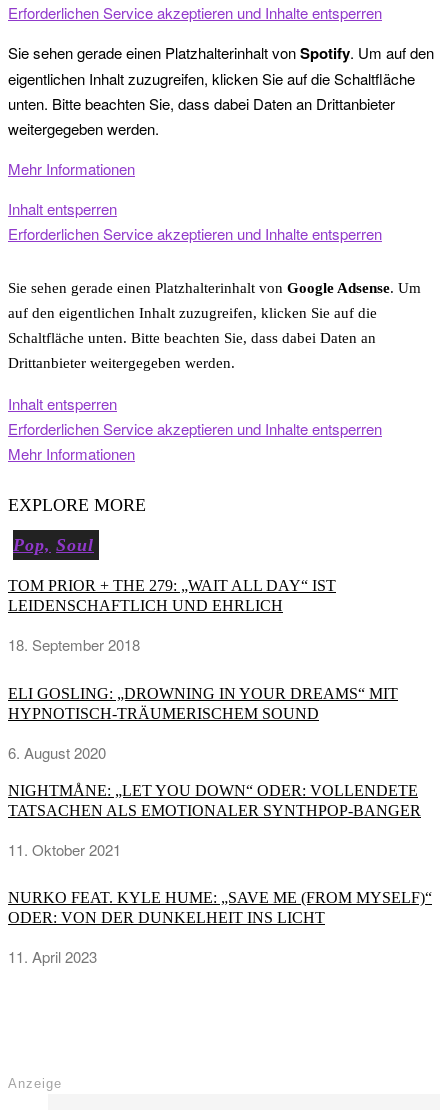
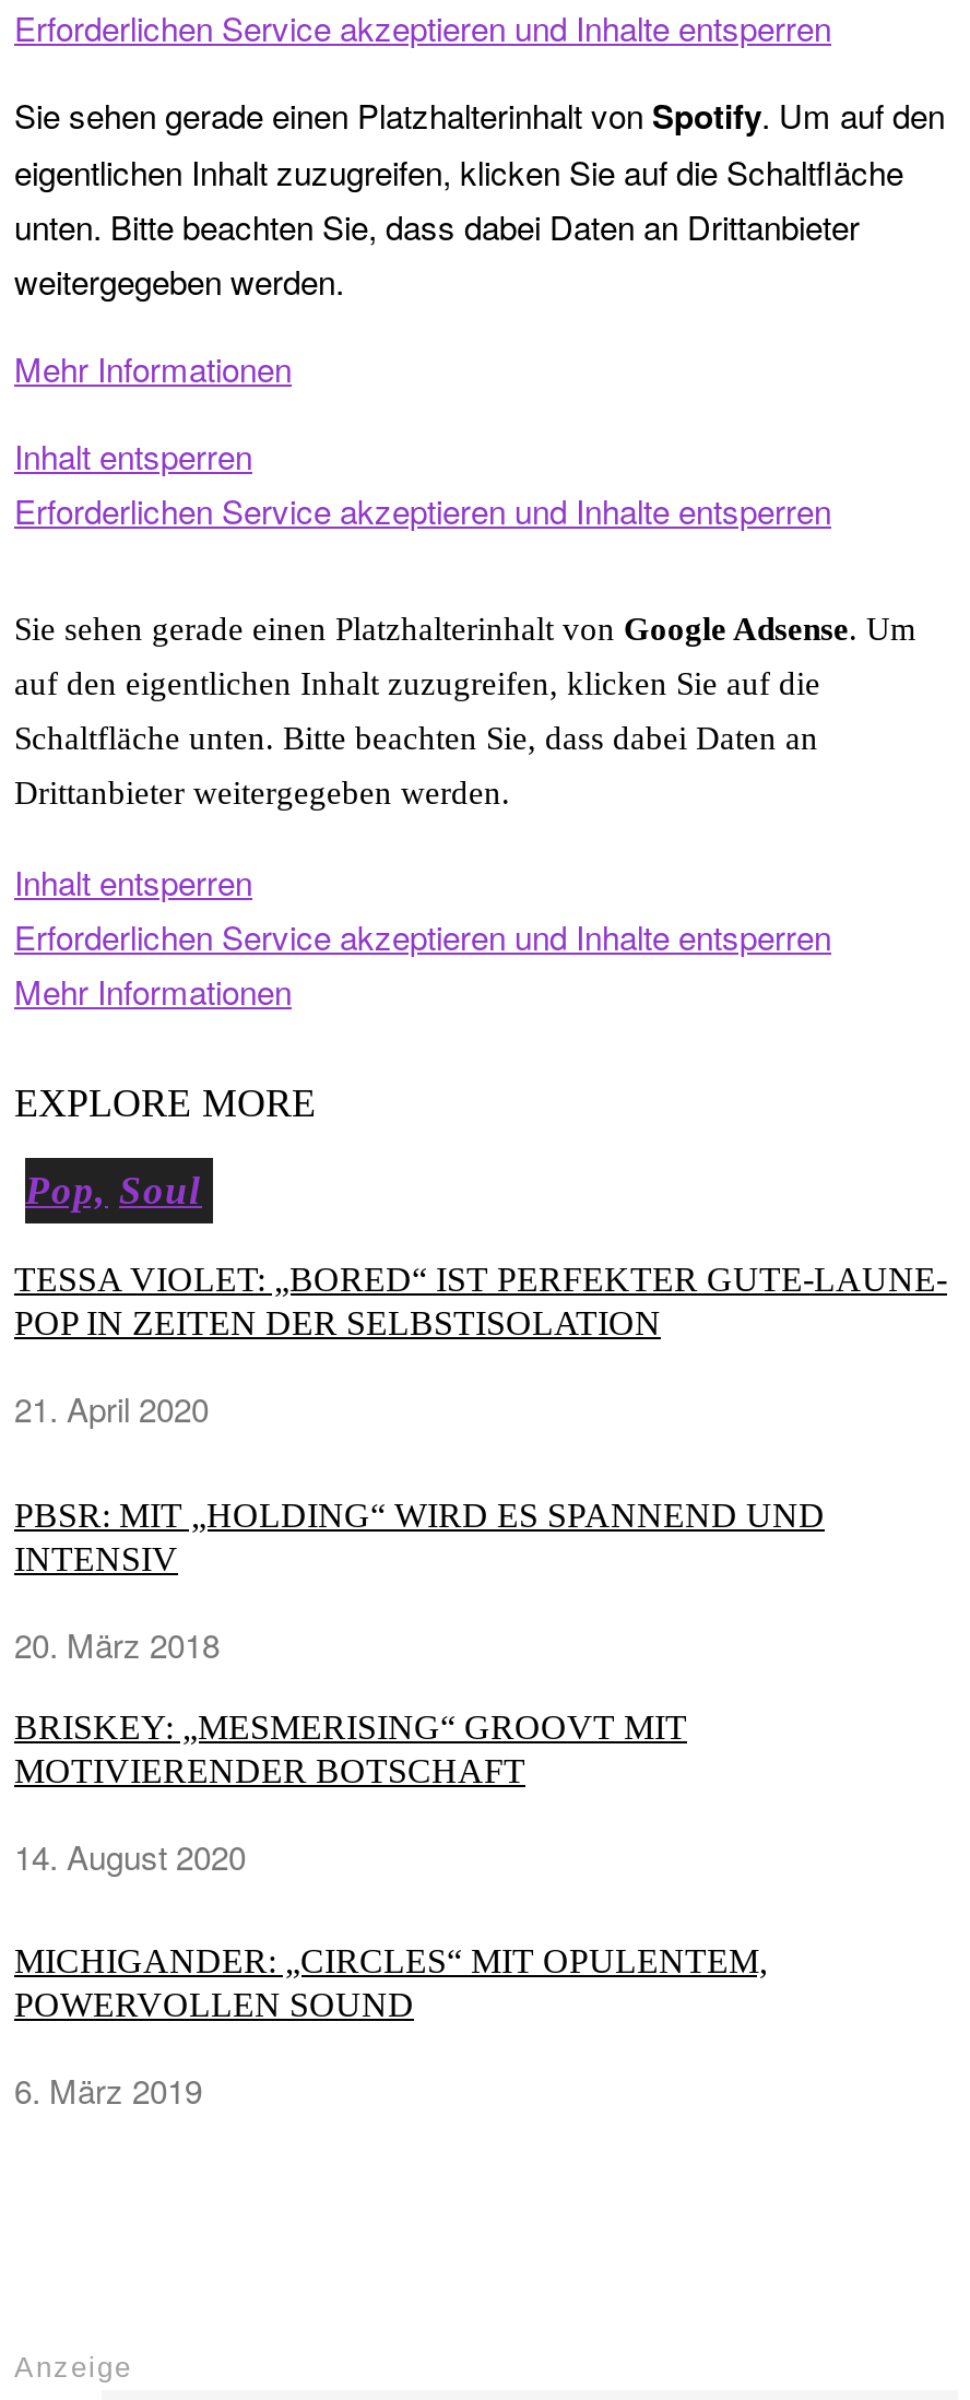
[8,577,336,614] TOM PRIOR + THE 279: „WAIT ALL DAY“ IST | LEIDENSCHAFTLICH UND EHRLICH -> [14,1261,947,1342] TESSA VIOLET: „BORED“ IST PERFEKTER GUTE-LAUNE- | POP IN ZEITEN DER SELBSTISOLATION
[8,634,140,655] 18. September 2018 -> [14,1386,209,1432] 21. April 2020
[8,685,398,722] ELI GOSLING: „DROWNING IN YOUR DREAMS“ MIT | HYPNOTISCH-TRÄUMERISCHEM SOUND -> [14,1496,825,1577] PBSR: MIT „HOLDING“ WIRD ES SPANNEND UND | INTENSIV
[8,742,106,763] 6. August 2020 -> [14,1621,220,1667] 20. März 2018
[8,782,421,819] NIGHTMÅNE: „LET YOU DOWN“ ODER: VOLLENDETE | TATSACHEN ALS EMOTIONALER SYNTHPOP-BANGER -> [14,1708,687,1789] BRISKEY: „MESMERISING“ GROOVT MIT | MOTIVIERENDER BOTSCHAFT
[8,839,121,860] 11. Oktober 2021 -> [14,1833,246,1878] 14. August 2020
[8,889,432,926] NURKO FEAT. KYLE HUME: „SAVE ME (FROM MYSELF)“ | ODER: VON DER DUNKELHEIT INS LICHT -> [14,1943,768,2024] MICHIGANDER: „CIRCLES“ MIT OPULENTEM, | POWERVOLLEN SOUND
[8,946,97,967] 11. April 2023 -> [14,2067,202,2113] 6. März 2019

